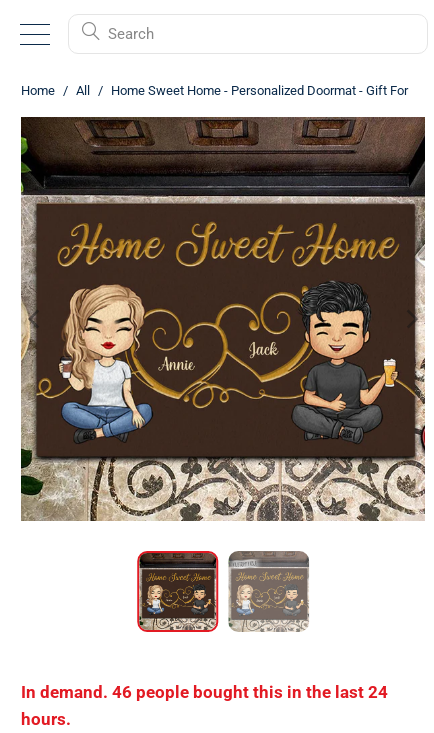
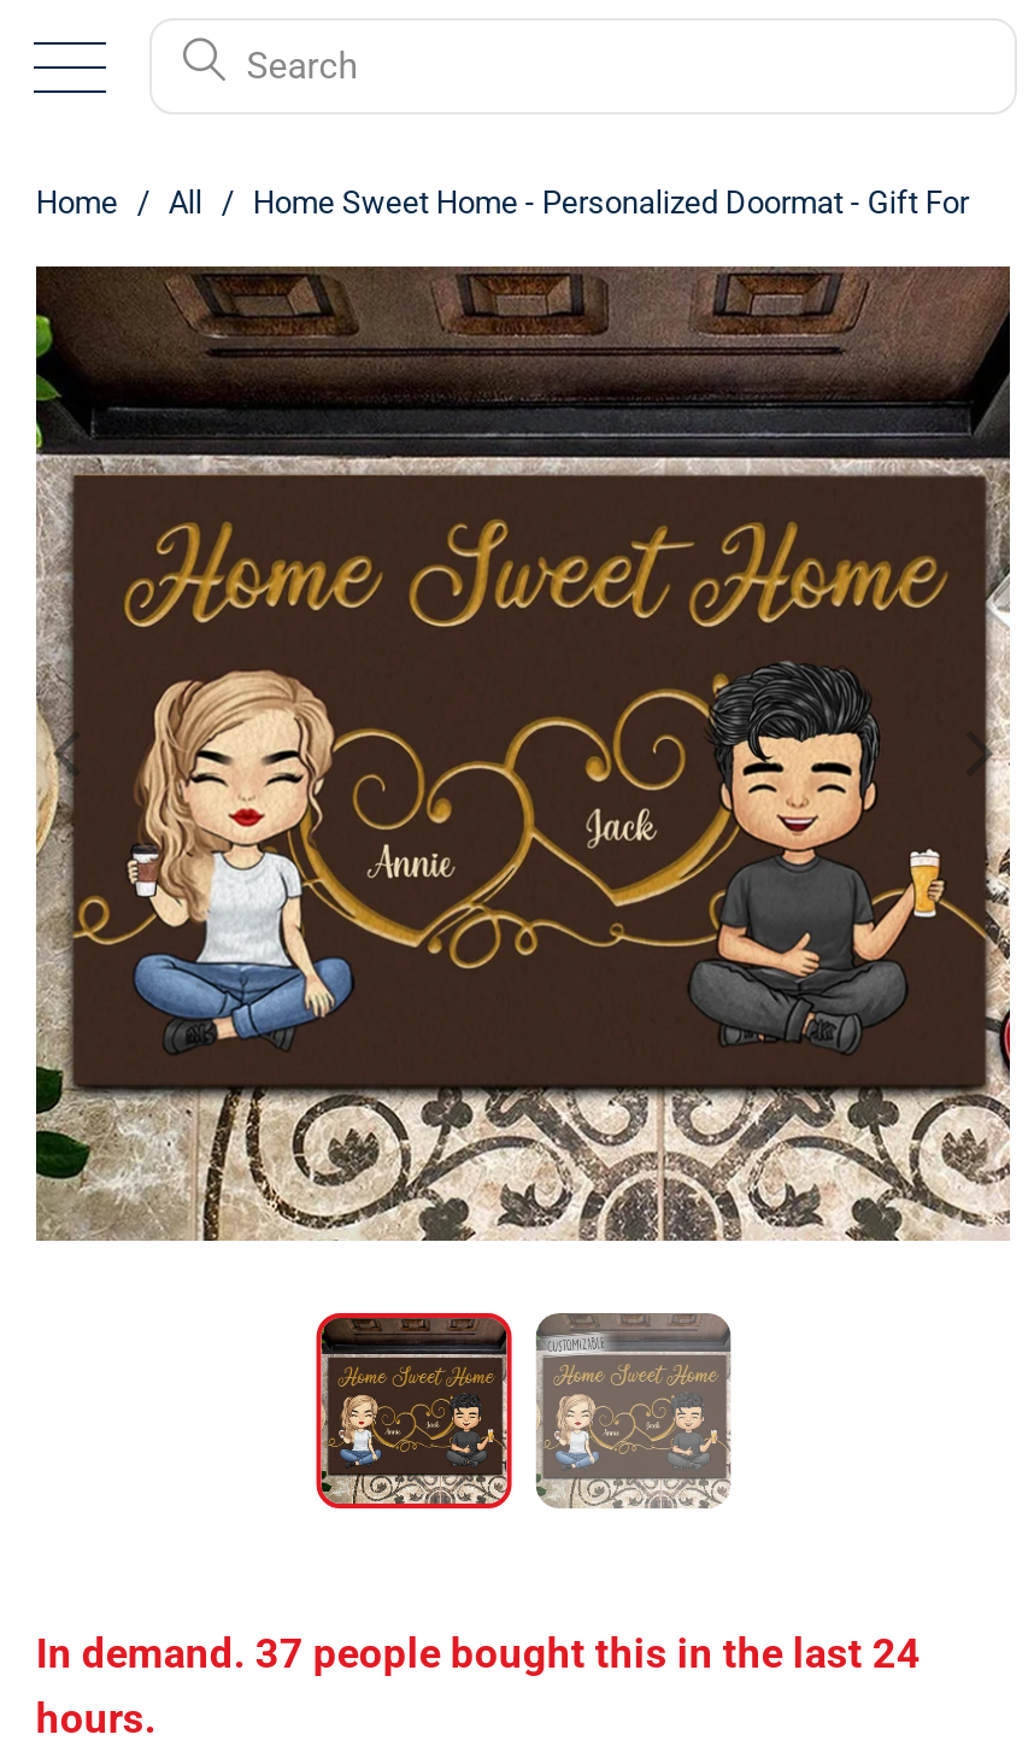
[21,682,388,702] In demand. 46 people bought this in the last 24 -> [36,1629,920,1678] In demand. 37 people bought this in the last 24

